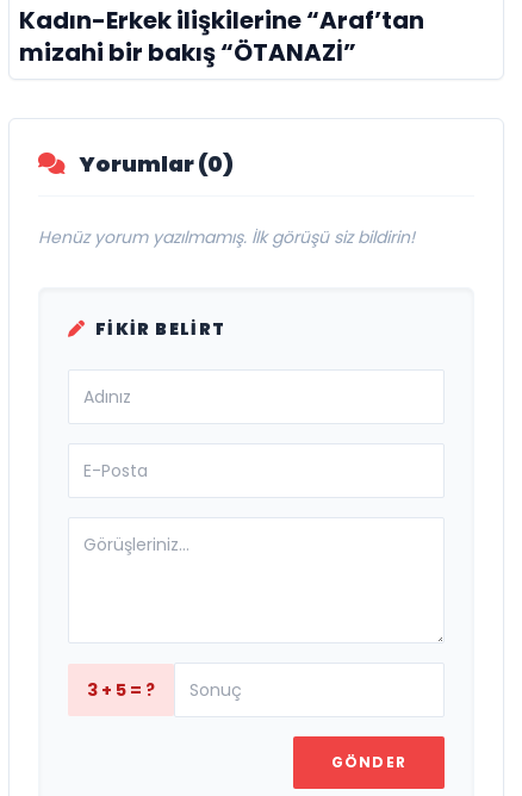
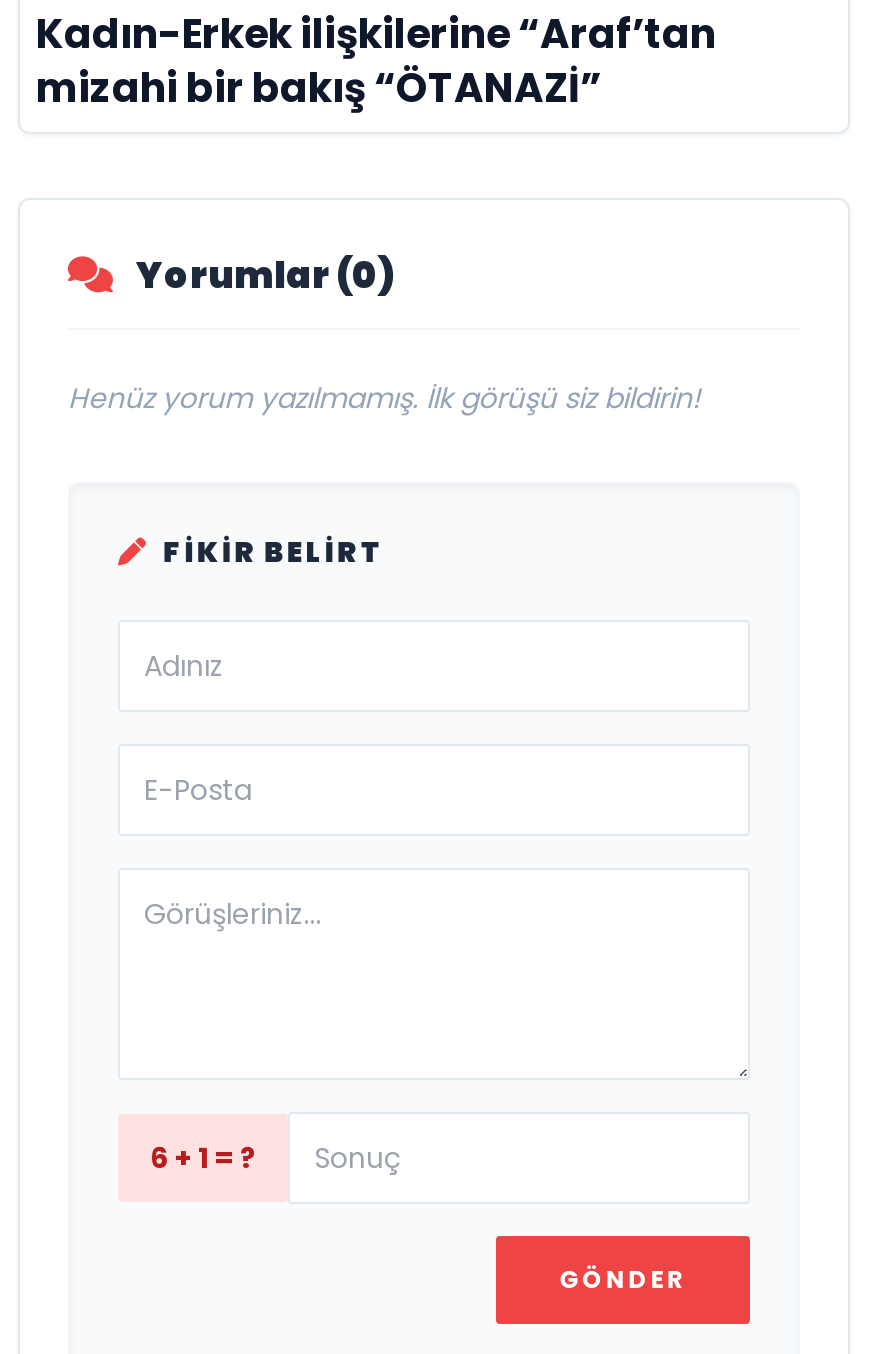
[87,679,155,702] 3 + 5 = ? -> [150,1139,256,1179] 6 + 1 = ?

